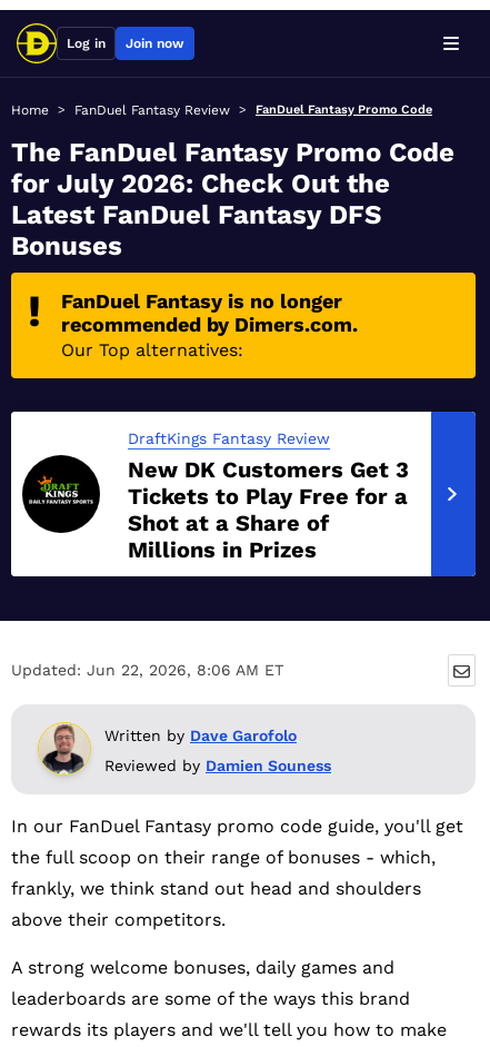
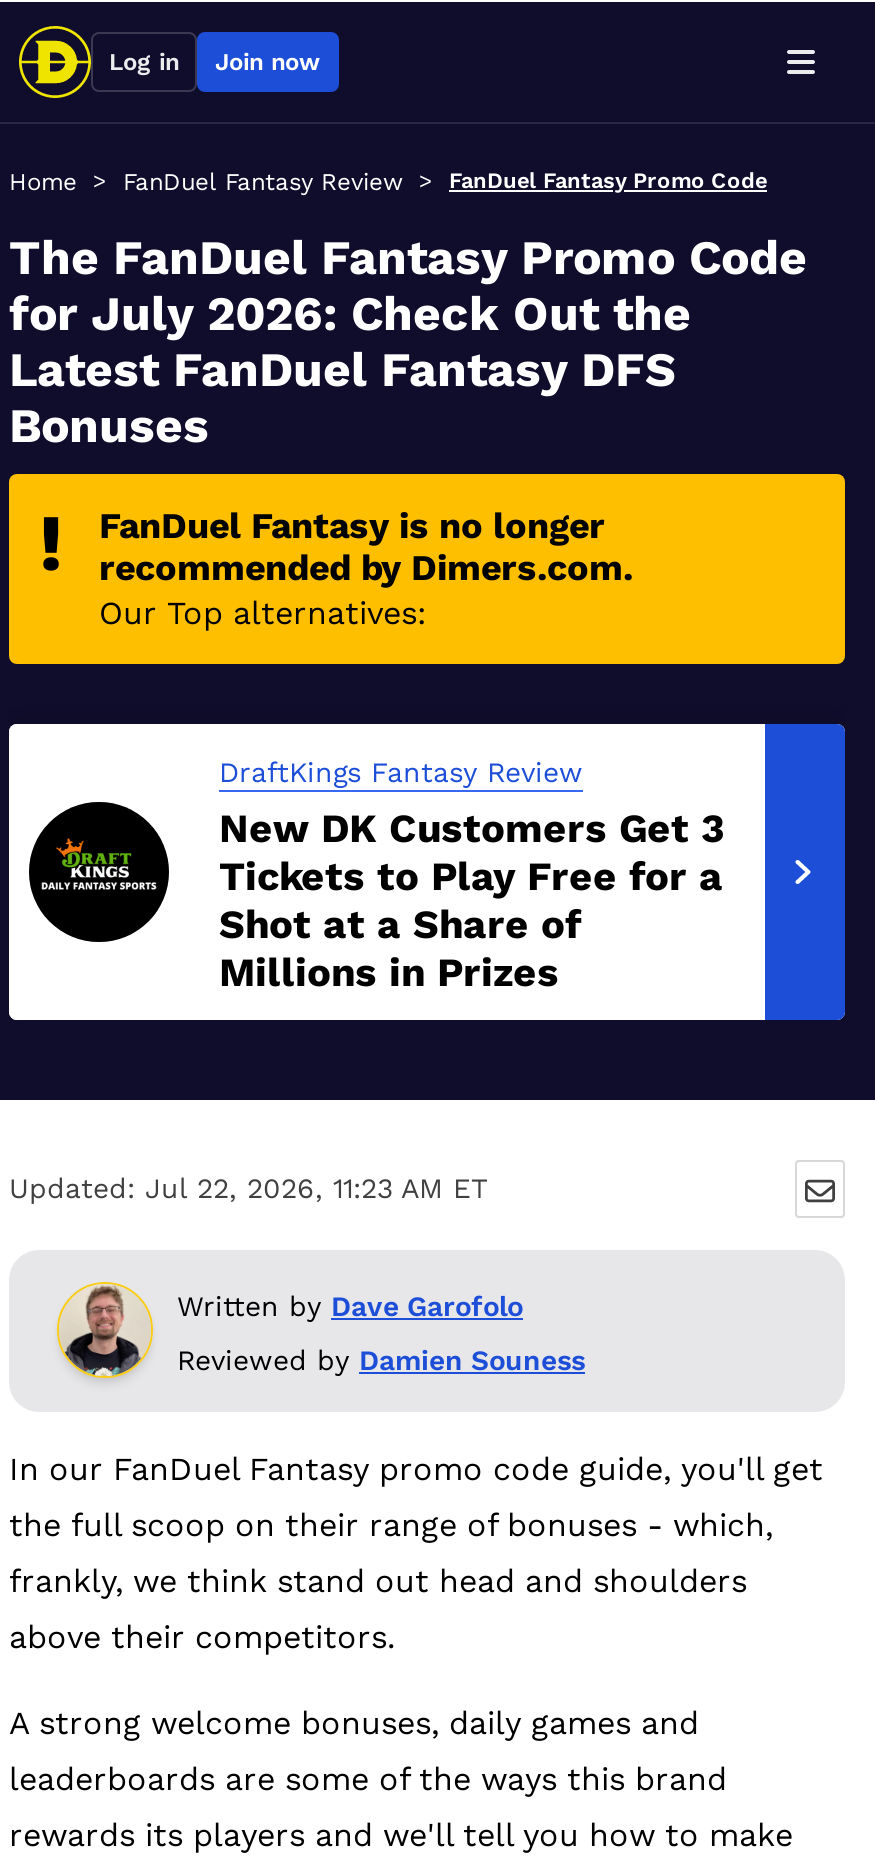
[11,661,283,679] Updated: Jun 22, 2026, 8:06 AM ET -> [9,1173,487,1205] Updated: Jul 22, 2026, 11:23 AM ET

